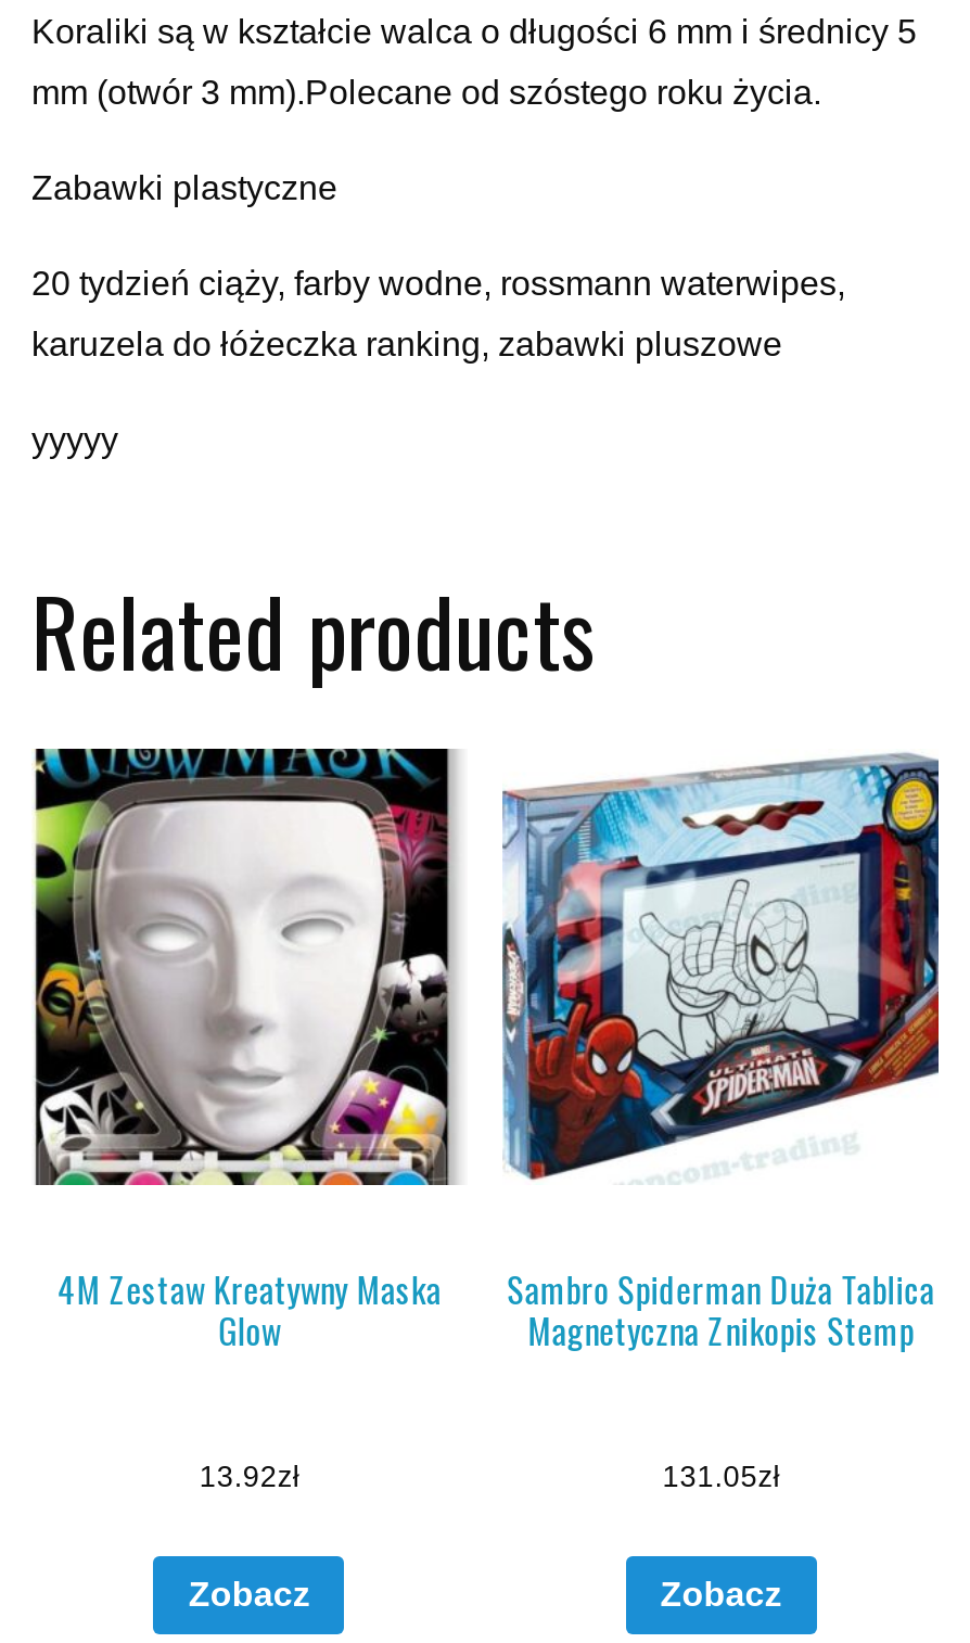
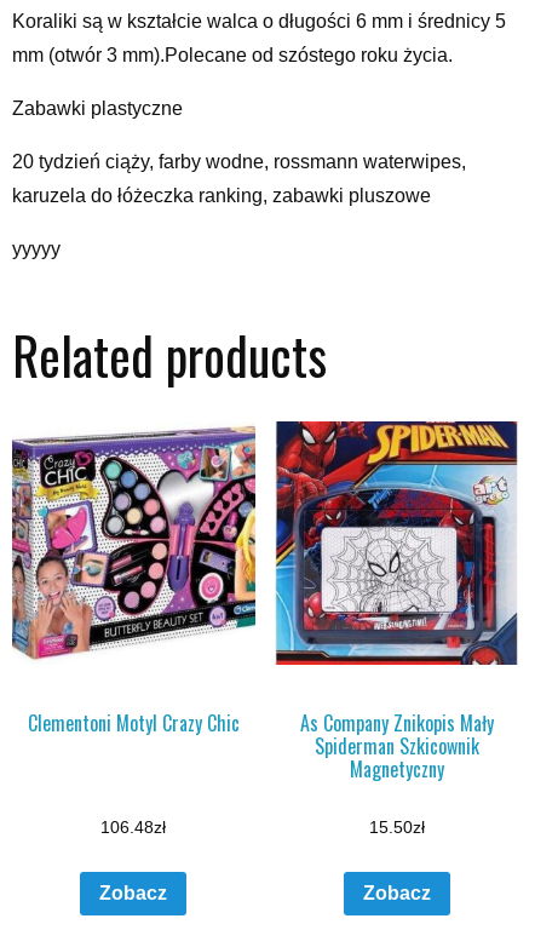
[31,747,468,1355] [image] | 4M Zestaw Kreatywny Maska | Glow -> [11,421,257,737] [image] | Clementoni Motyl Crazy Chic
[502,749,941,1355] [image] | Sambro Spiderman Duża Tablica | Magnetyczna Znikopis Stemp -> [275,420,518,783] [image] | As Company Znikopis Mały | Spiderman Szkicownik | Magnetyczny
[199,1460,299,1492] 13.92zł -> [101,818,166,836] 106.48zł
[662,1460,779,1492] 131.05zł -> [369,818,424,836] 15.50zł

